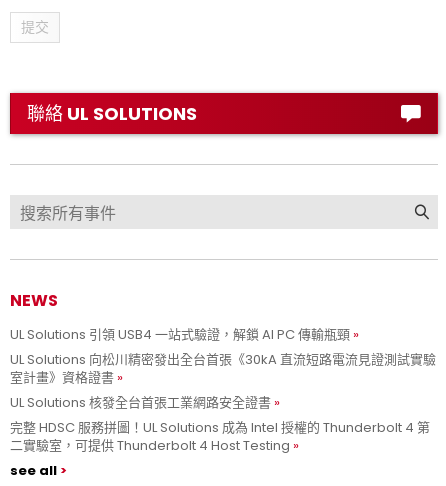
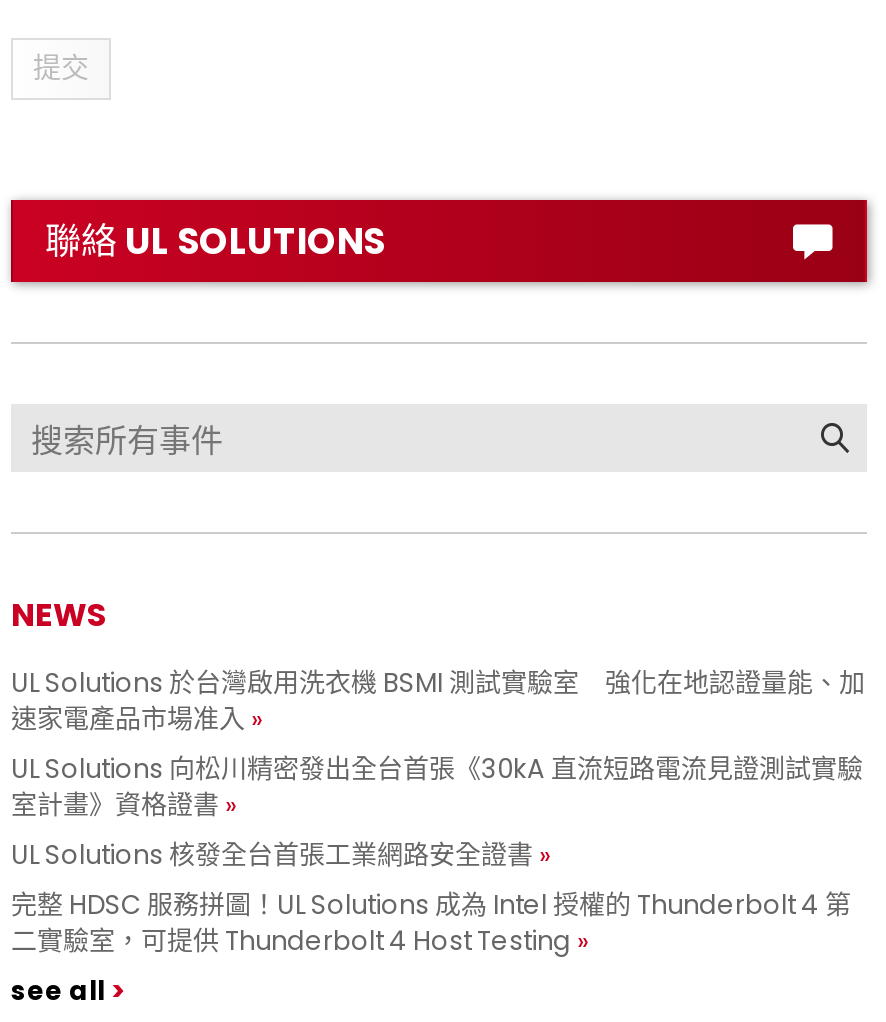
[10,325,350,344] UL Solutions 引領 USB4 一站式驗證，解鎖 AI PC 傳輸瓶頸 -> [11,664,865,738] UL Solutions 於台灣啟用洗衣機 BSMI 測試實驗室 強化在地認證量能、加 | 速家電產品市場准入

